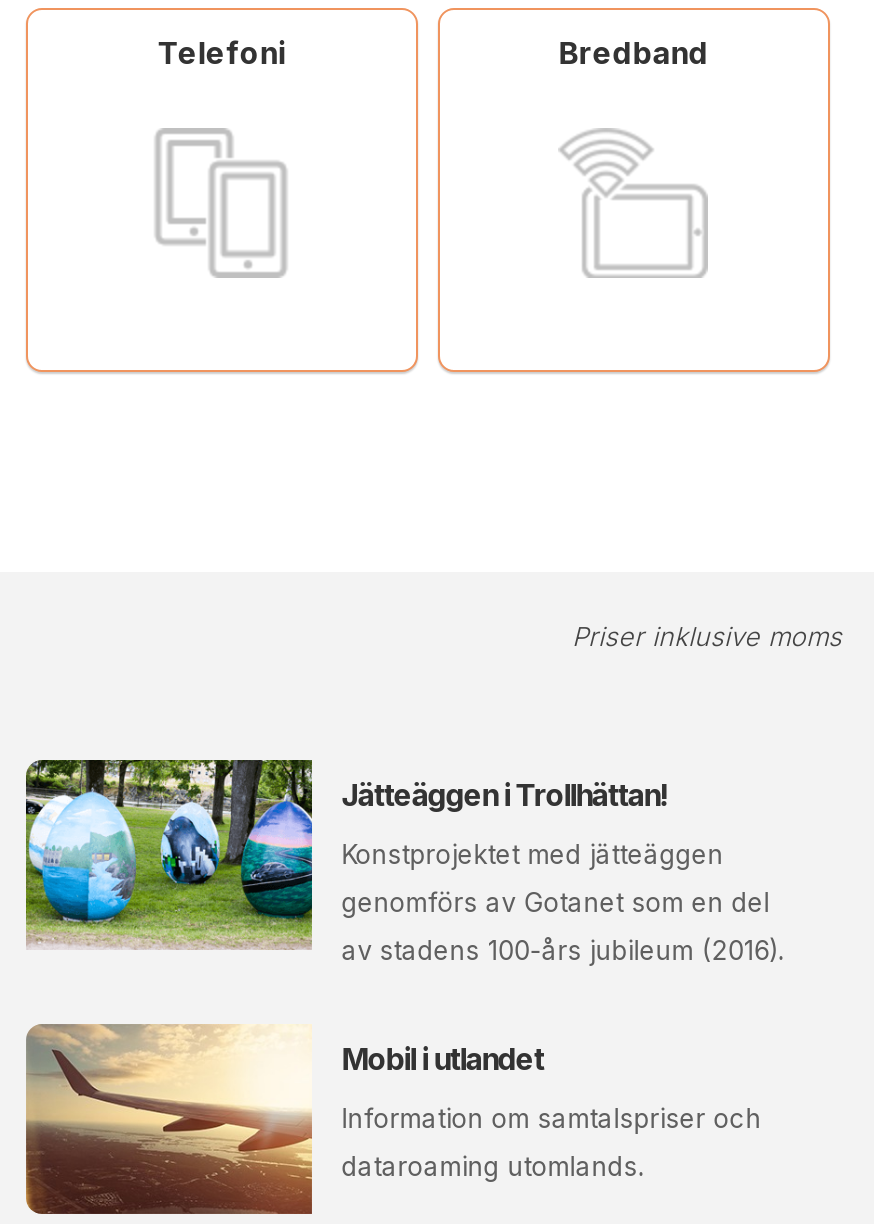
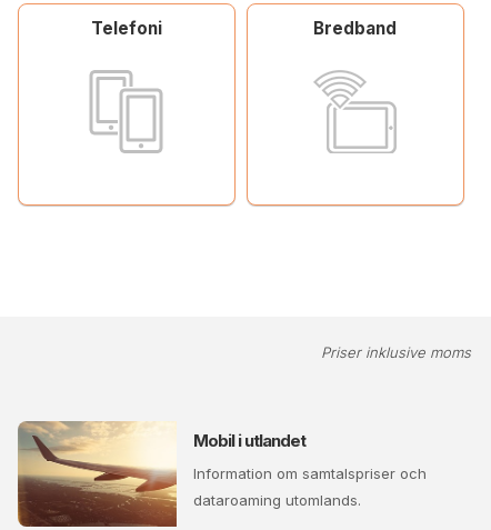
[24,758,784,966] [image] | Jätteäggen i Trollhättan! | Konstprojektet med jätteäggen | genomförs av Gotanet som en del | av stadens 100-års jubileum (2016). -> none

